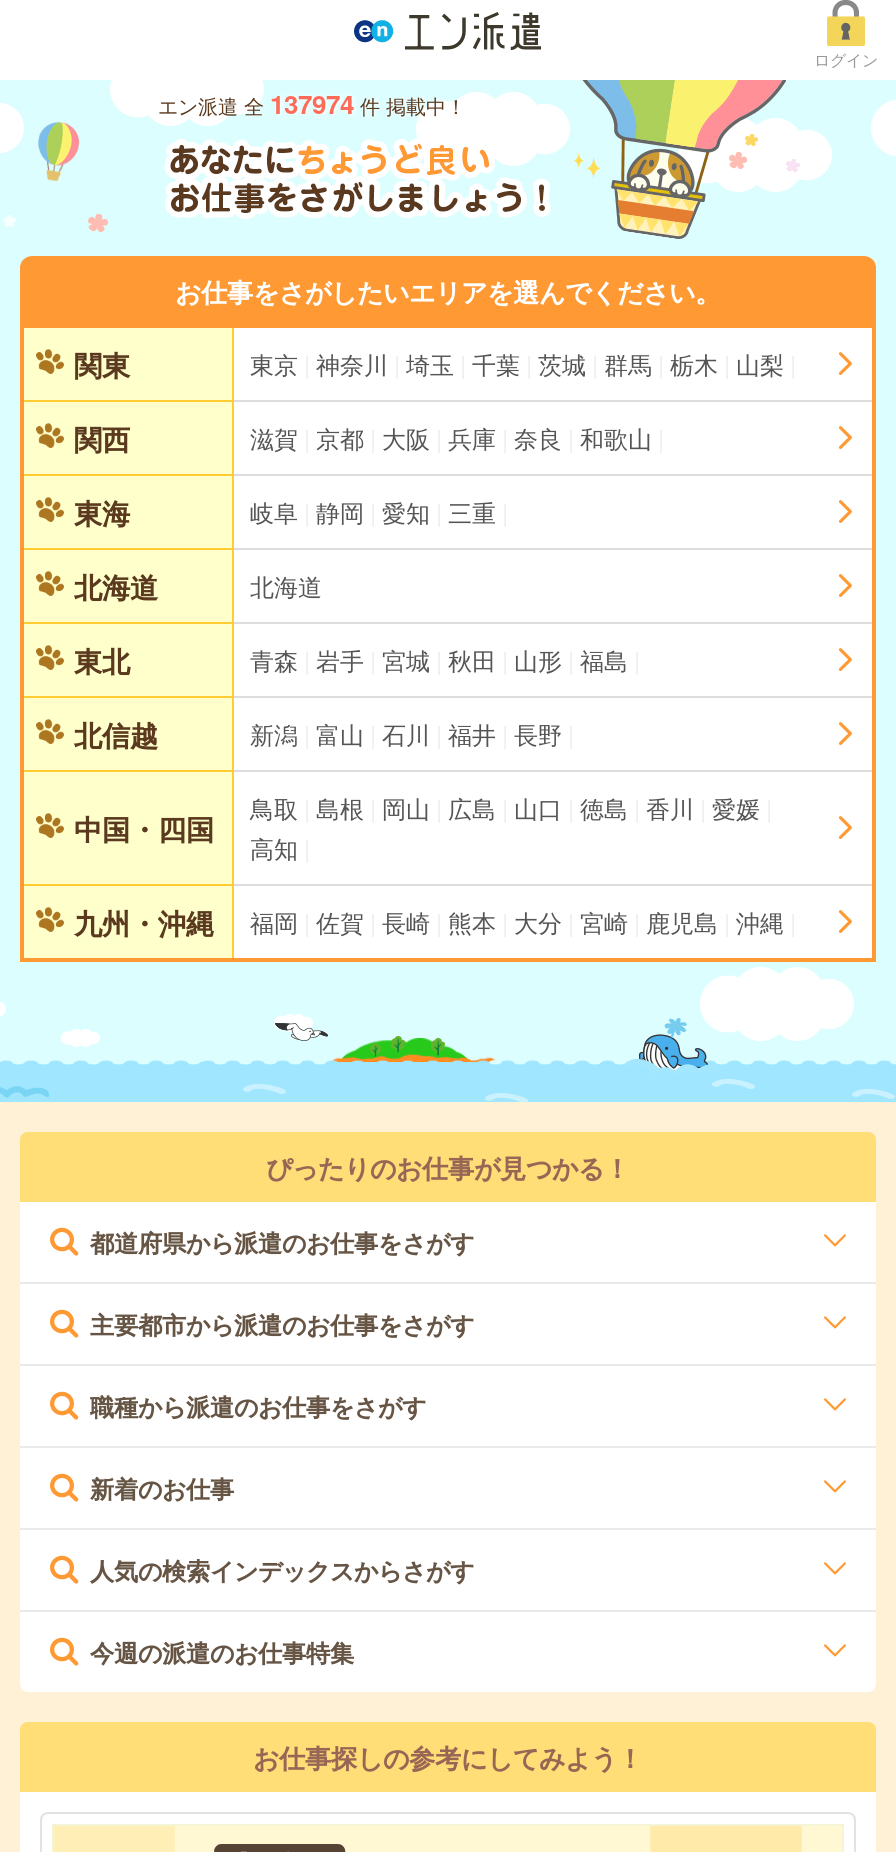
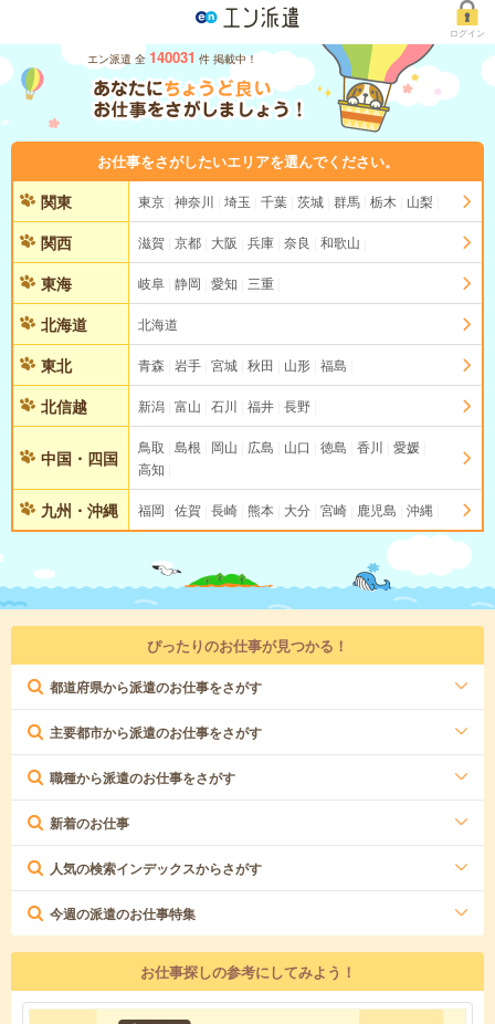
[158,85,466,123] エン派遣 全 137974 件 掲載中！ -> [87,47,257,68] エン派遣 全 140031 件 掲載中！

